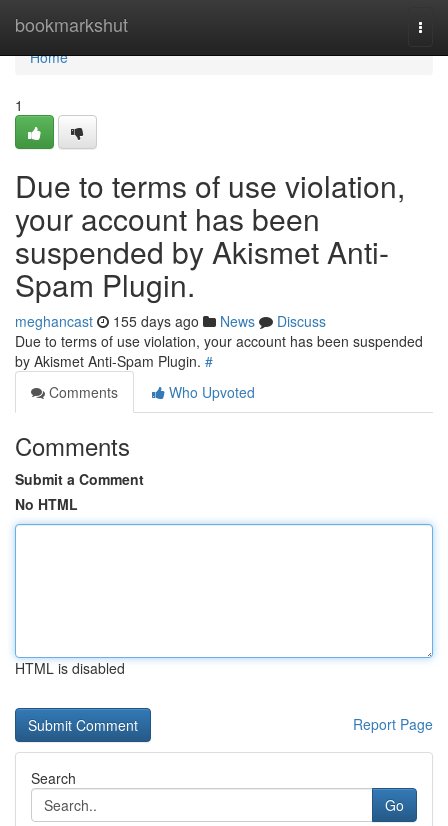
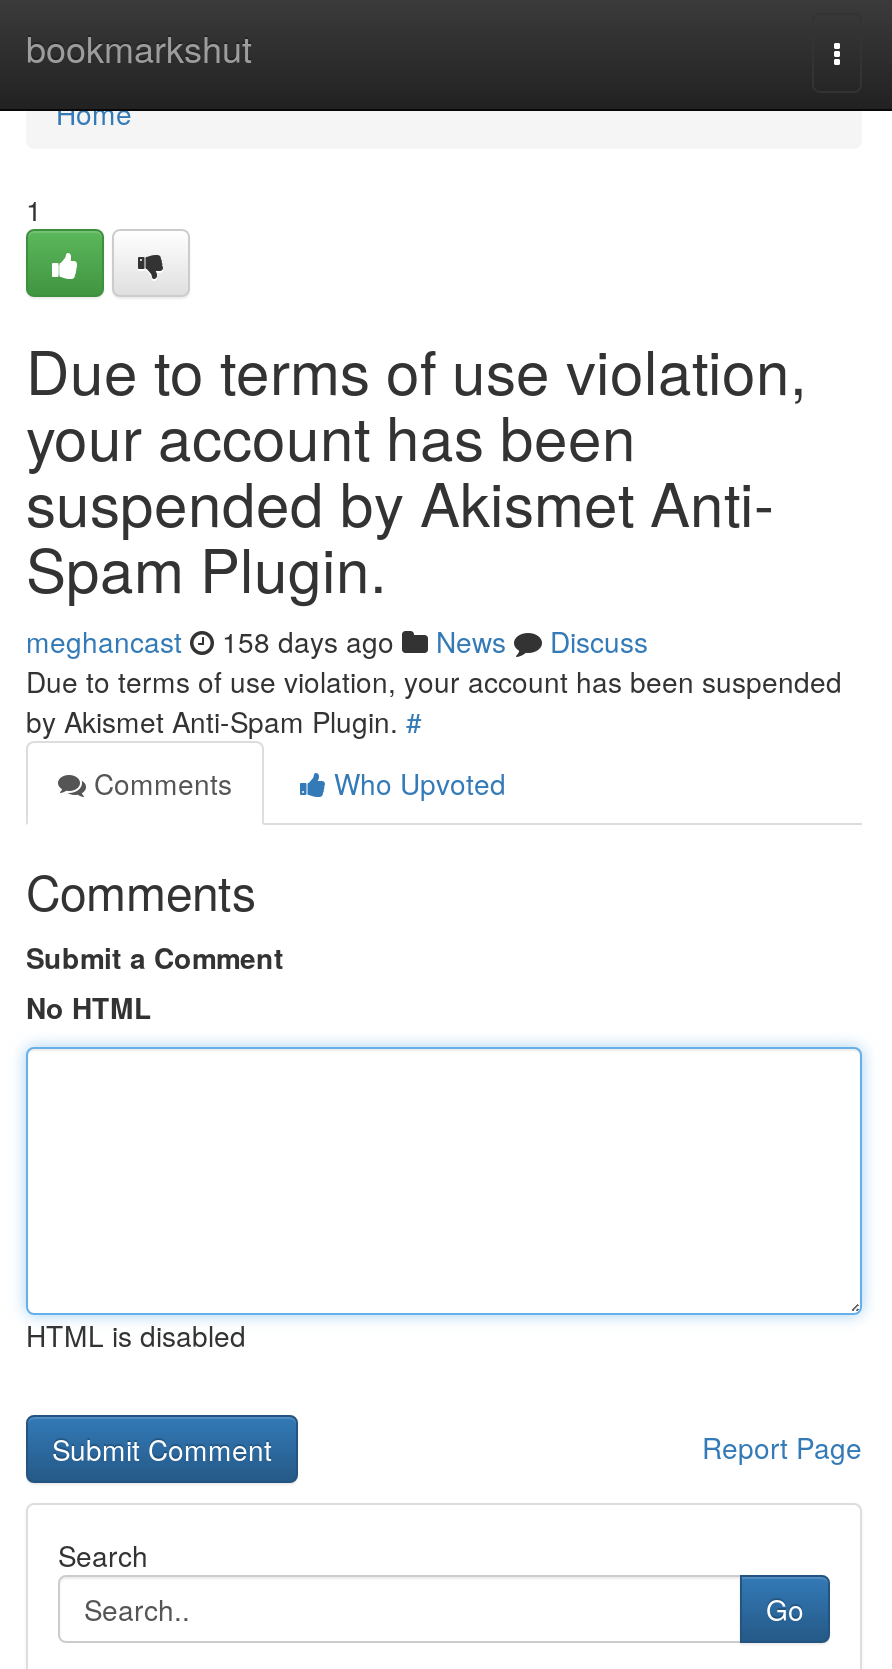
[15,311,326,331] meghancast 155 days ago News Discuss -> [26,621,648,661] meghancast 158 days ago News Discuss

